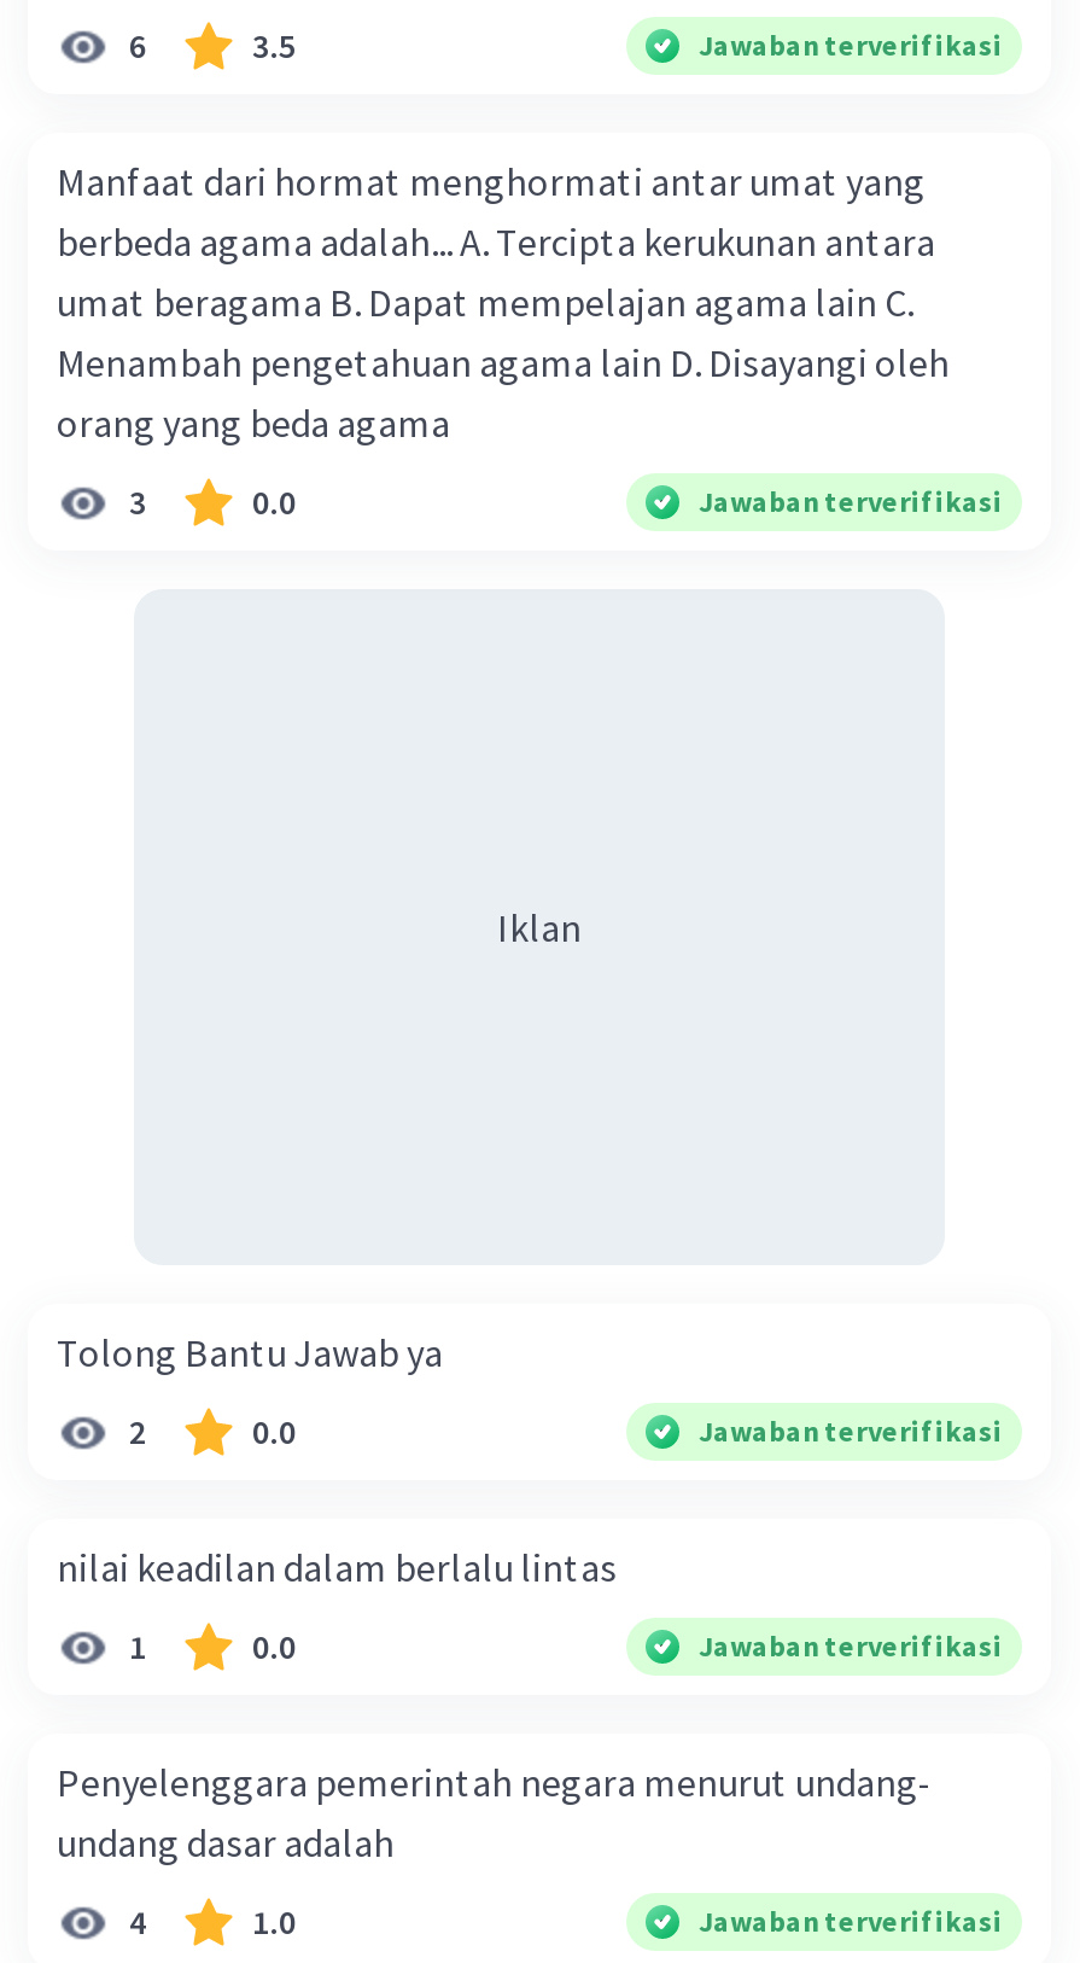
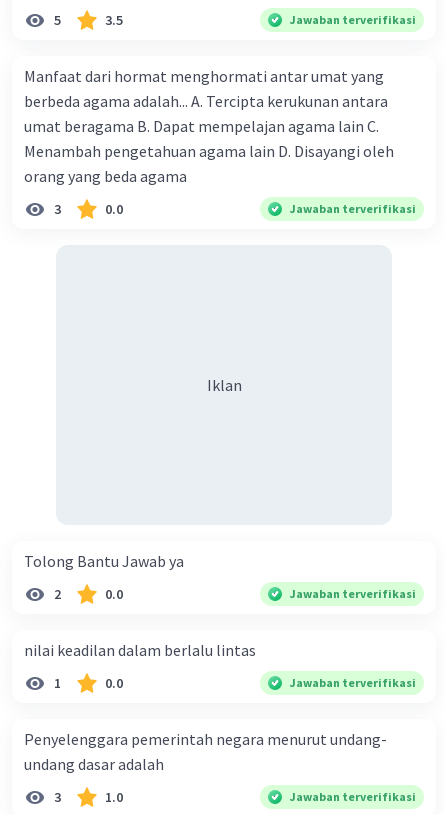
[129,25,146,68] 6 -> [54,11,61,29] 5
[129,1901,146,1944] 4 -> [54,788,61,806] 3

